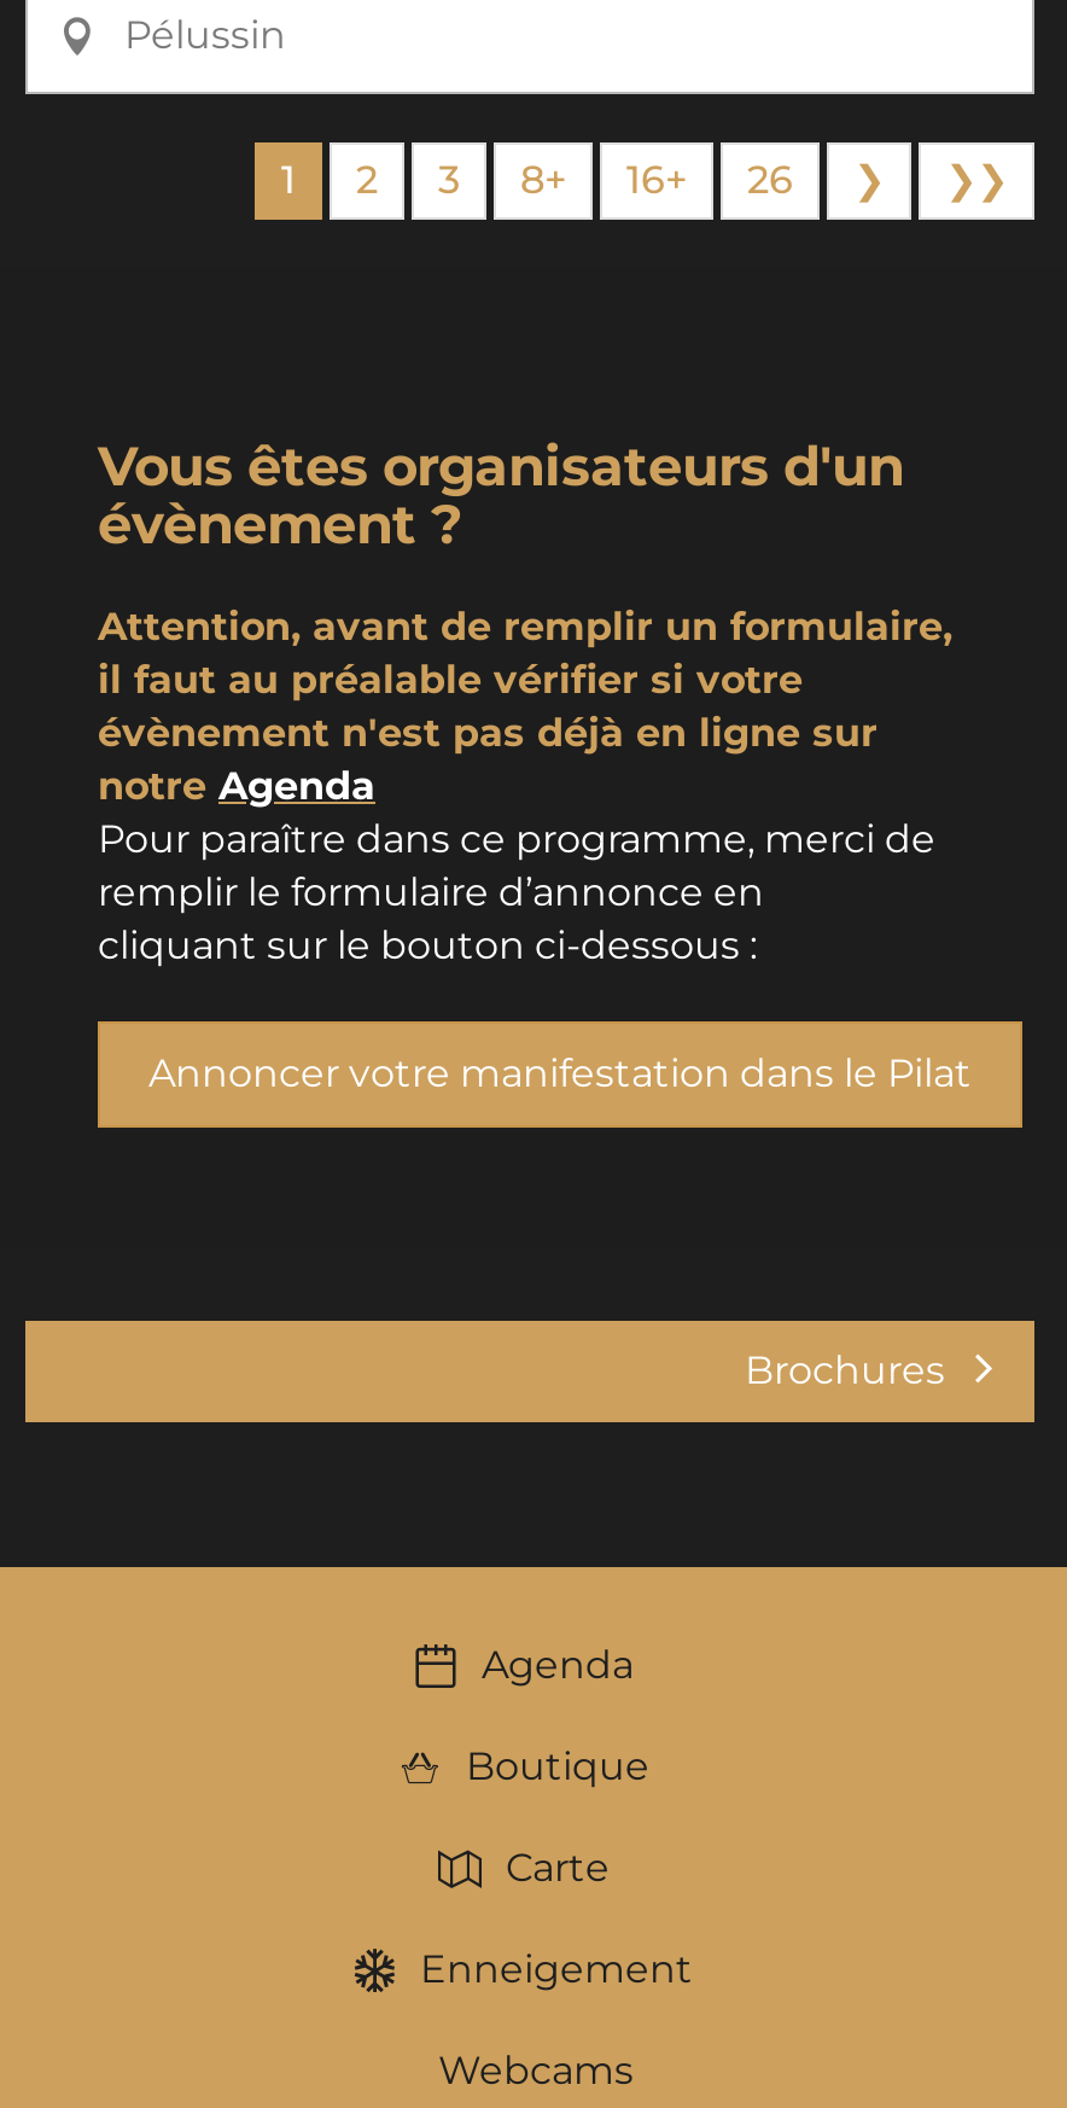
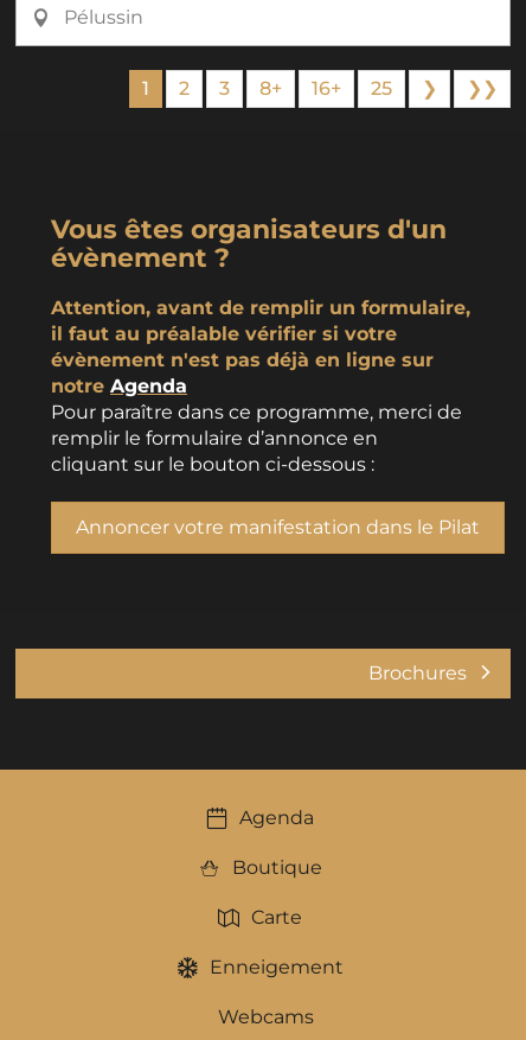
[747,156,793,202] 26 -> [371,76,392,99] 25

